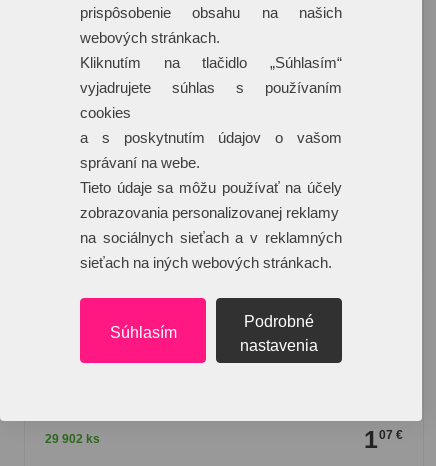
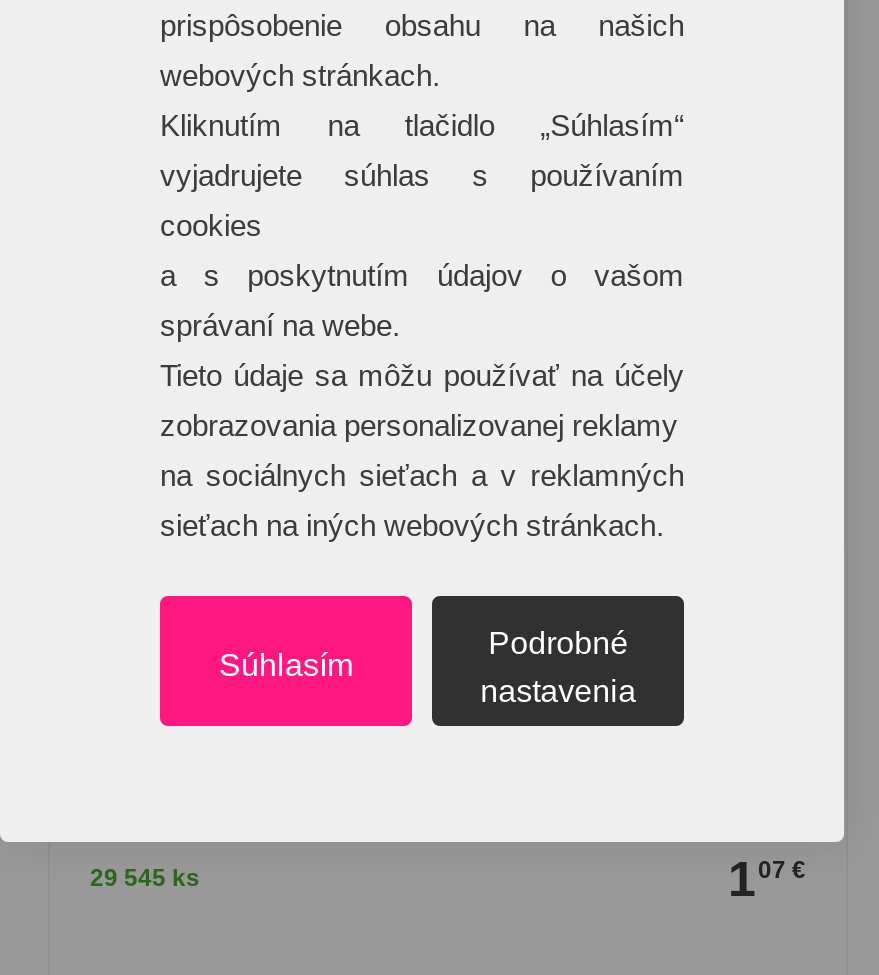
[45,432,100,446] 29 902 ks -> [90,864,200,892] 29 545 ks

